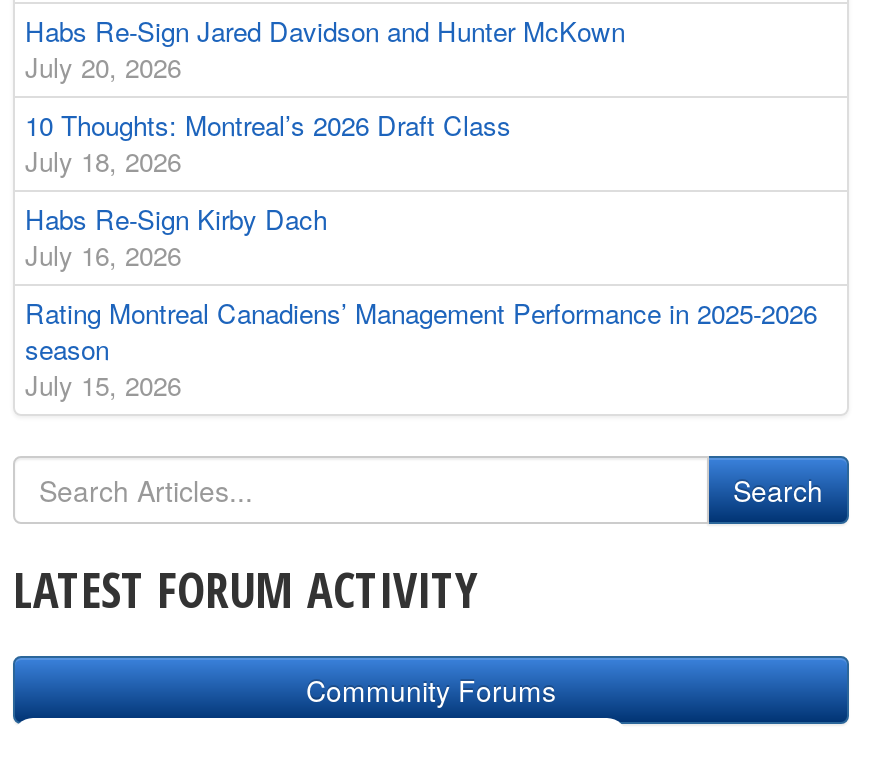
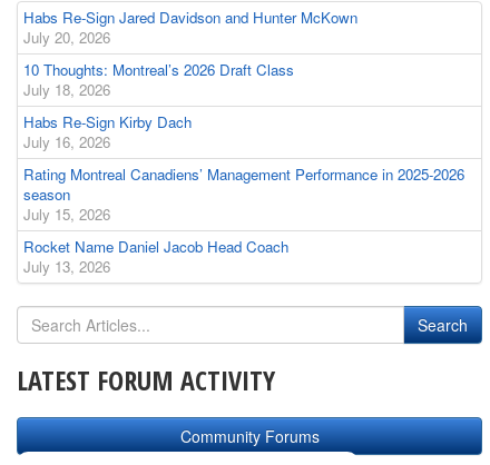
none -> [23,236,288,277] Rocket Name Daniel Jacob Head Coach | July 13, 2026

